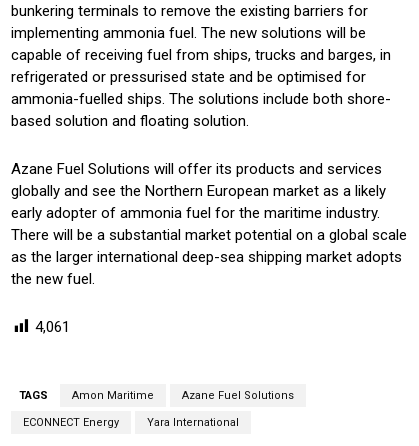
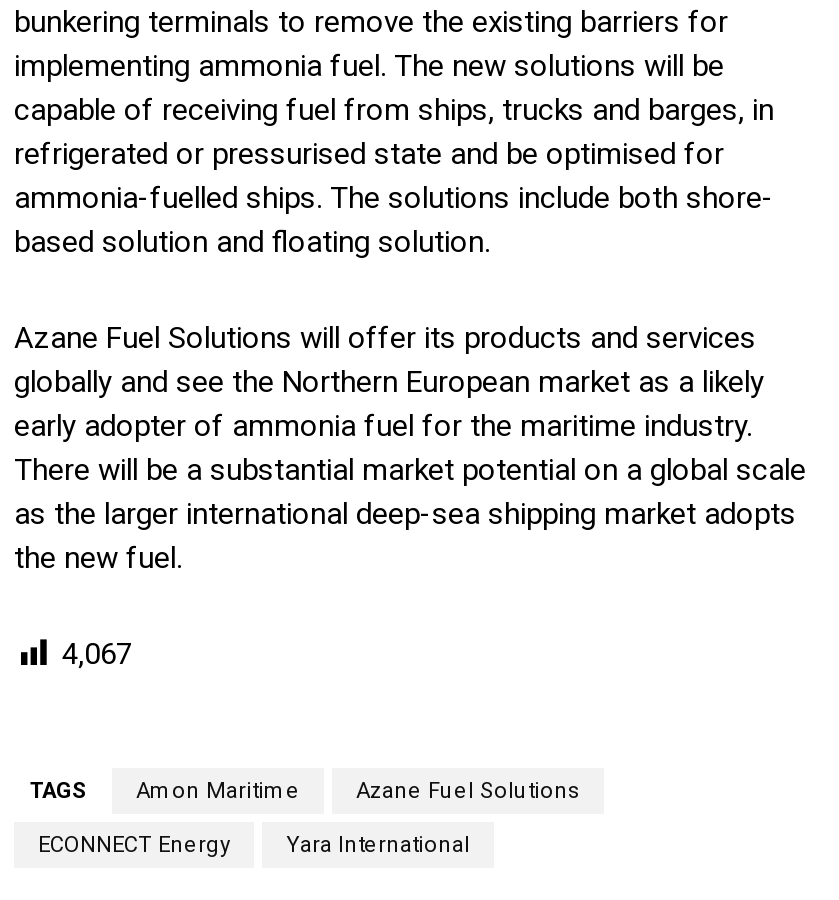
[35,318,70,336] 4,061 -> [62,636,132,672] 4,067

